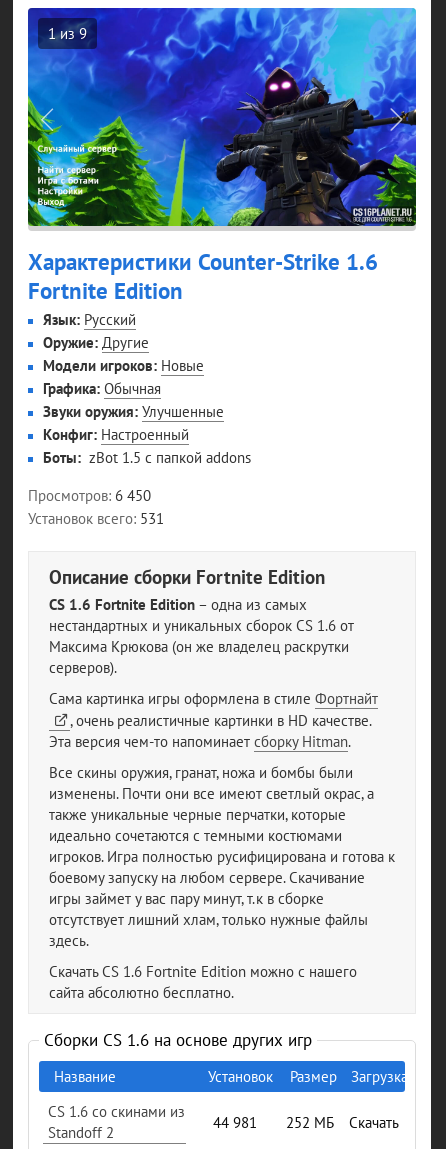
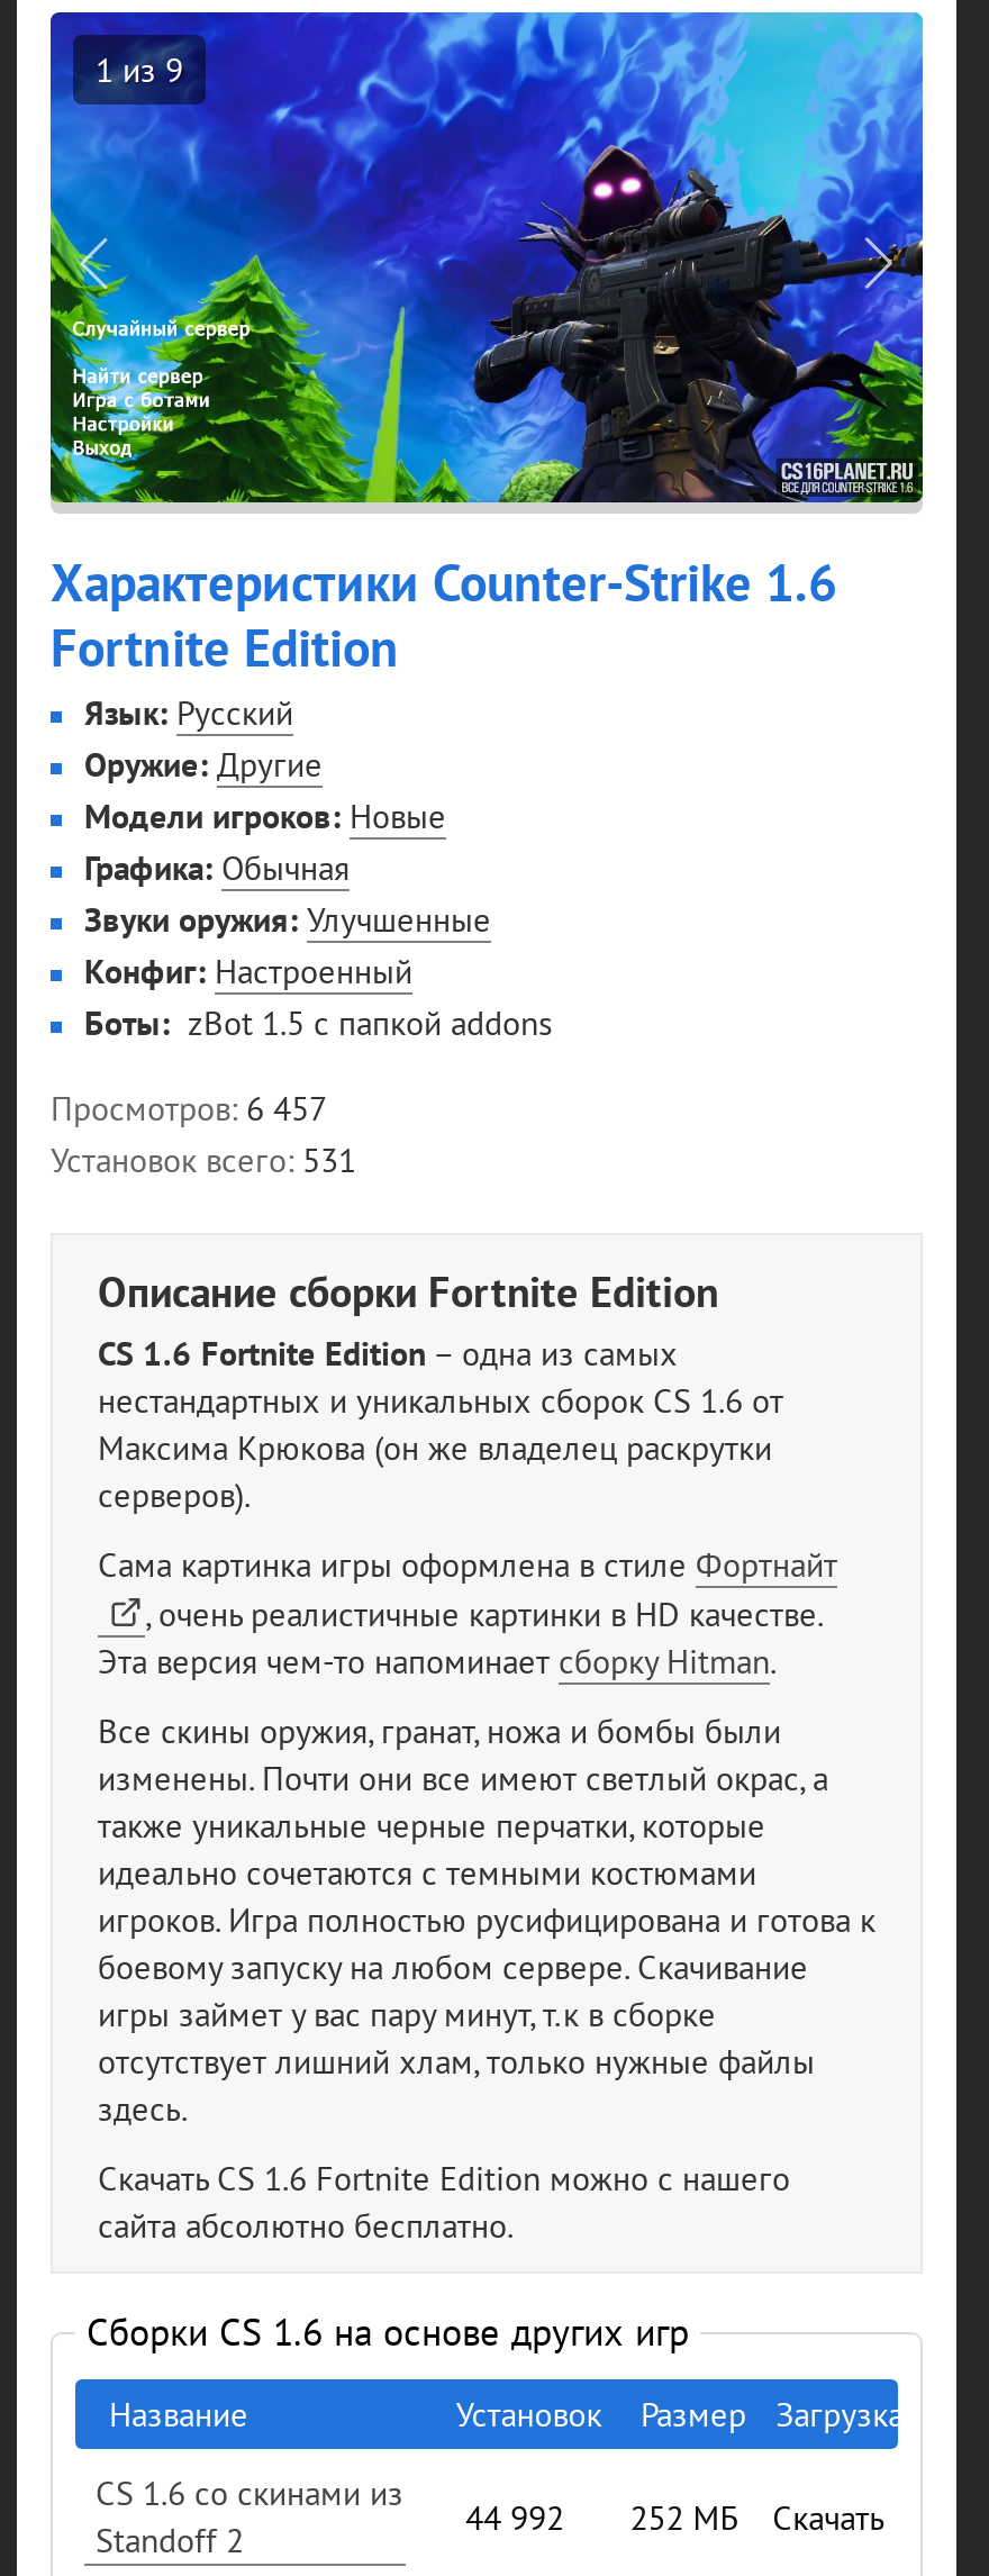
[28,486,151,505] Просмотров 6 450 -> [51,1087,327,1130] Просмотров 6 457
[212,1113,256,1132] 44 981 -> [465,2497,564,2539] 44 992

